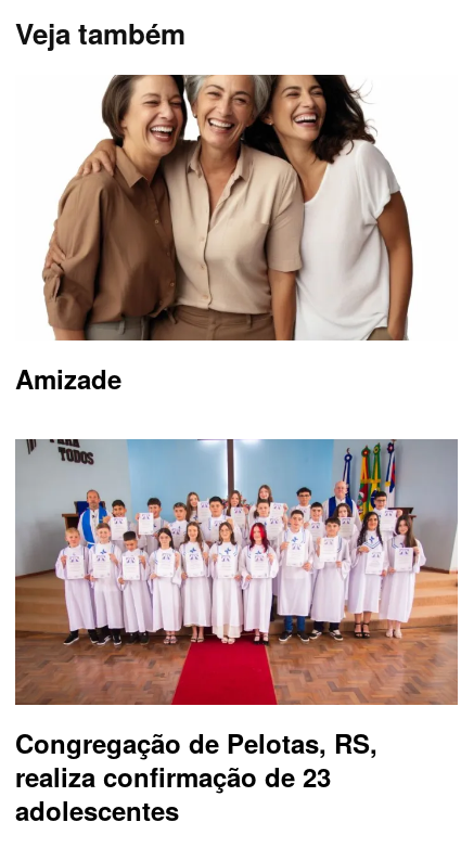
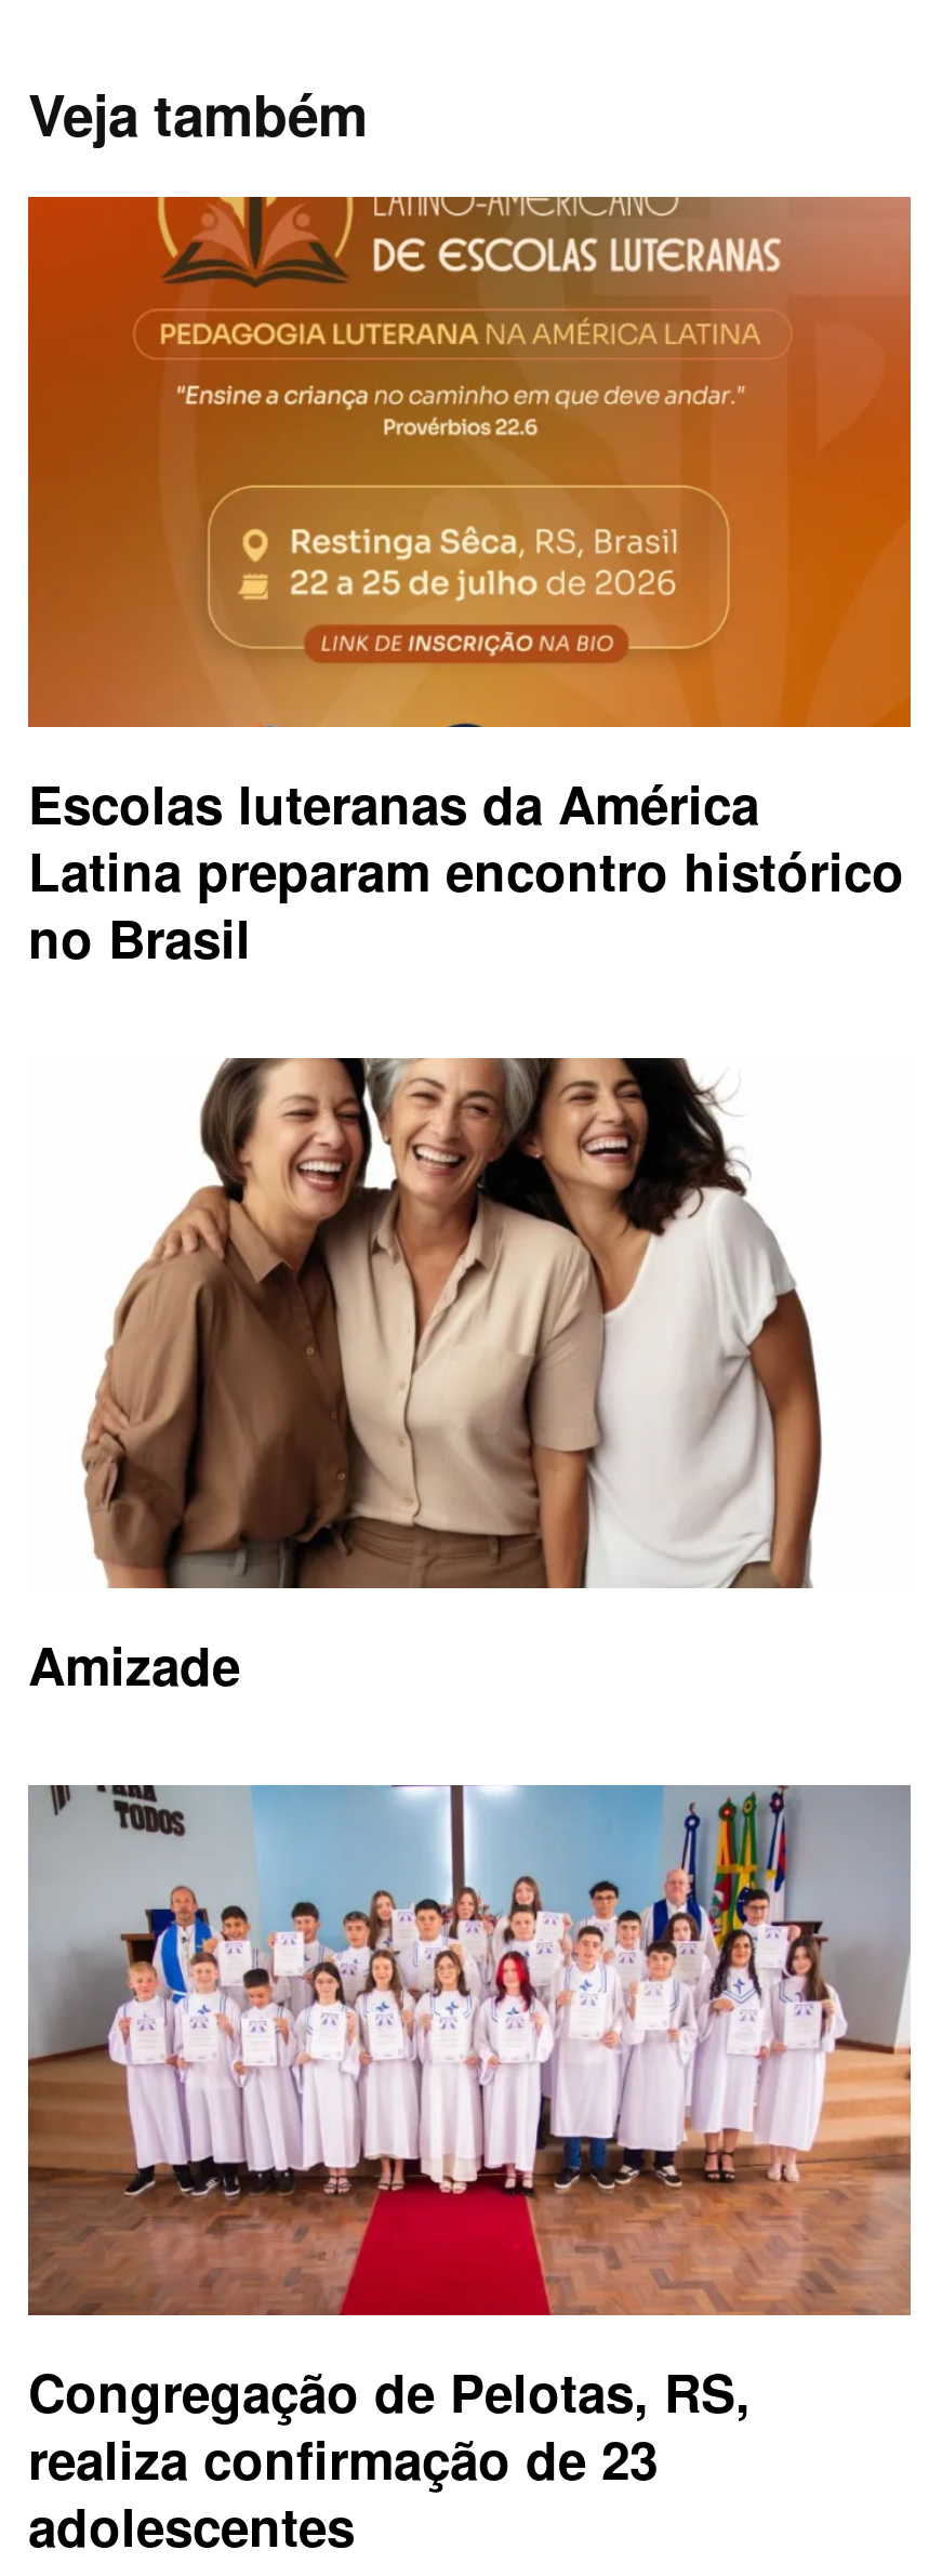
none -> [26,195,913,974] [image] | Escolas luteranas da América | Latina preparam encontro histórico | no Brasil

